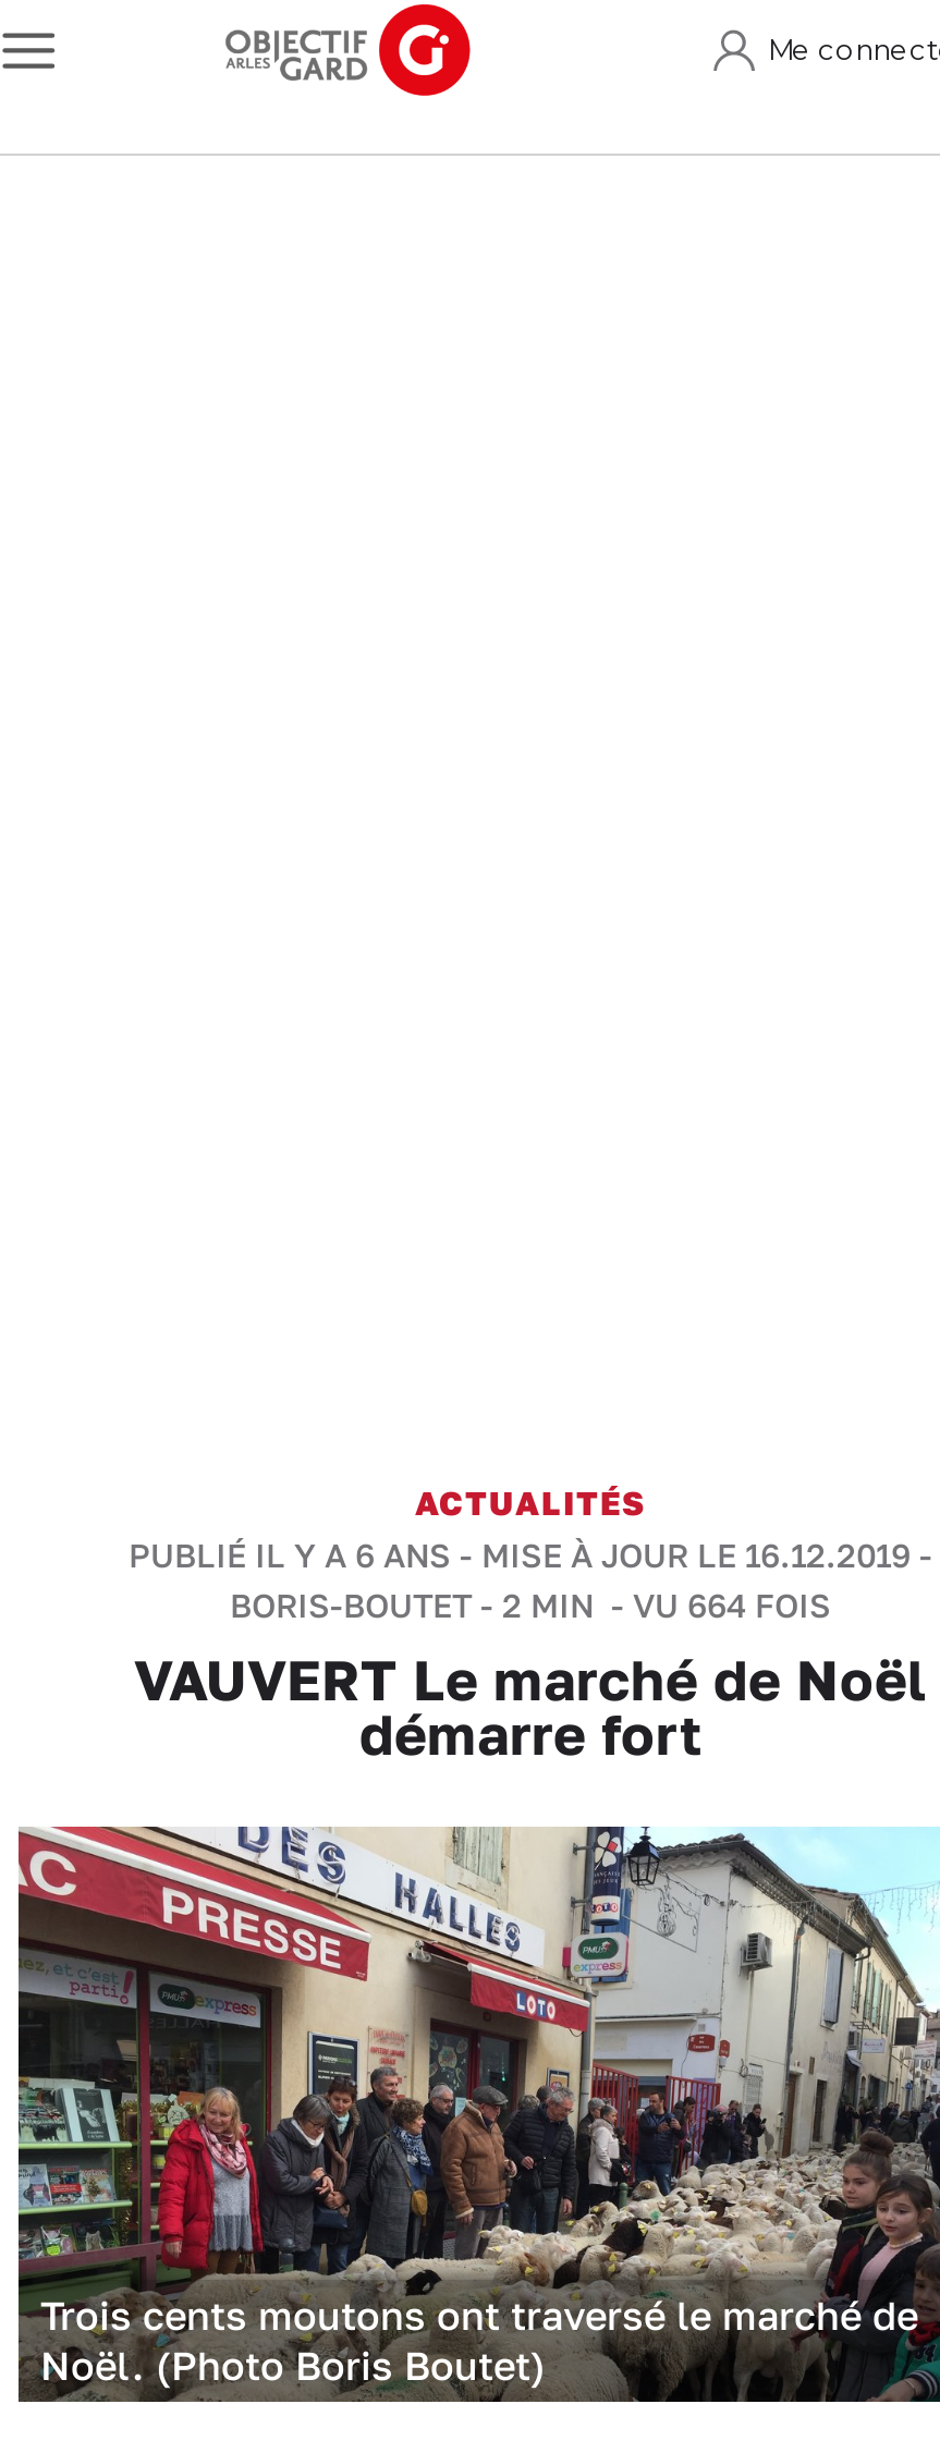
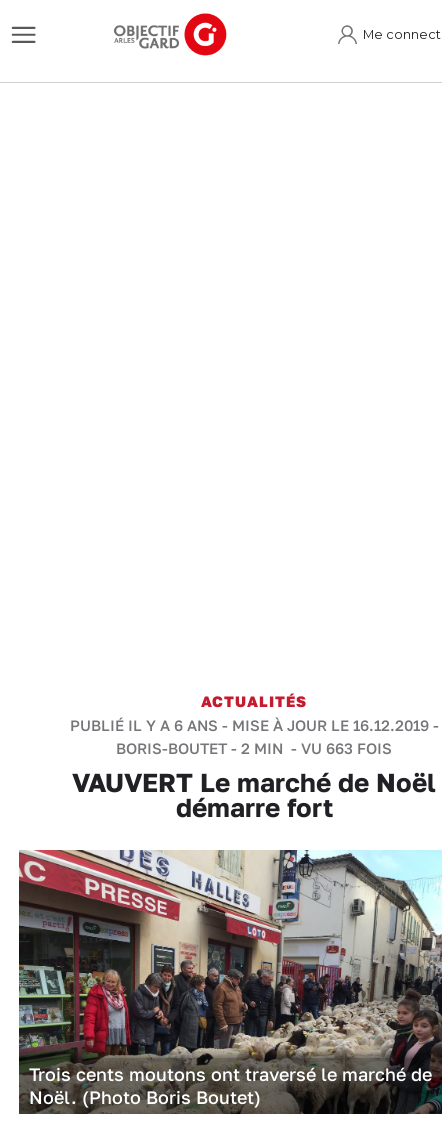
[230,1585,831,1624] BORIS-BOUTET - 2 MIN - VU 664 FOIS -> [116,739,392,757] BORIS-BOUTET - 2 MIN - VU 663 FOIS

